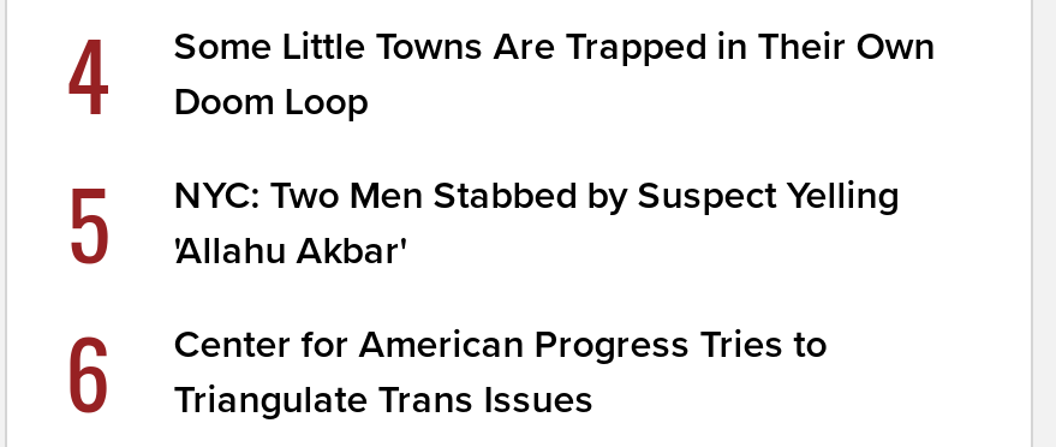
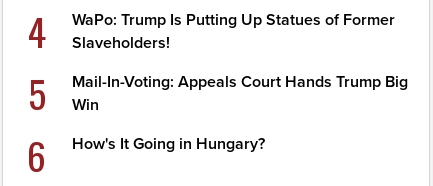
[173,24,935,127] Some Little Towns Are Trapped in Their Own | Doom Loop -> [72,10,395,53] WaPo: Trump Is Putting Up Statues of Former | Slaveholders!
[173,173,899,276] NYC: Two Men Stabbed by Suspect Yelling | 'Allahu Akbar' -> [72,72,408,115] Mail-In-Voting: Appeals Court Hands Trump Big | Win
[173,322,827,425] Center for American Progress Tries to | Triangulate Trans Issues -> [72,134,265,154] How's It Going in Hungary?

